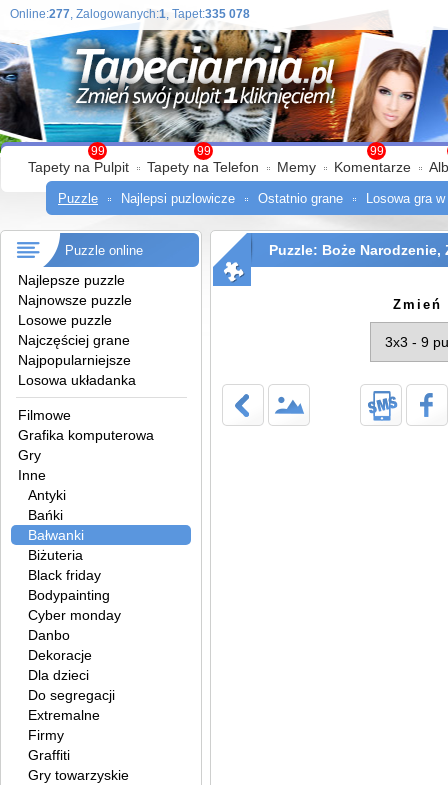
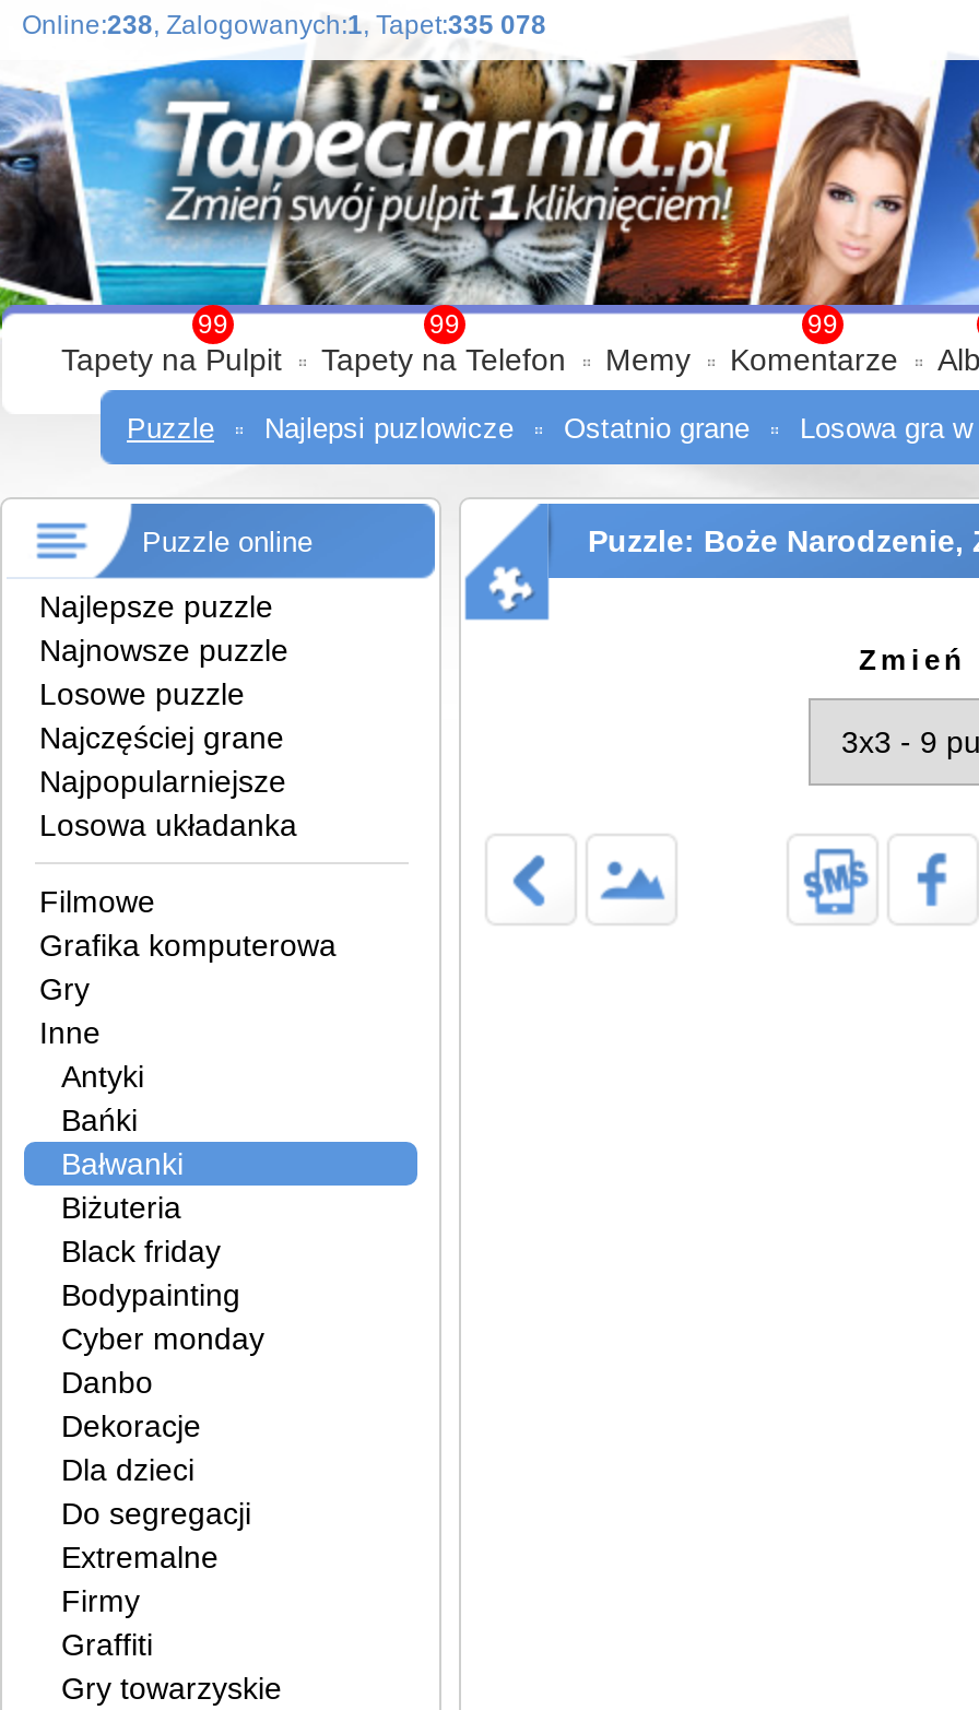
[10,7,250,21] Online:277, Zalogowanych:1, Tapet:335 078 -> [22,10,546,40] Online:238, Zalogowanych:1, Tapet:335 078

